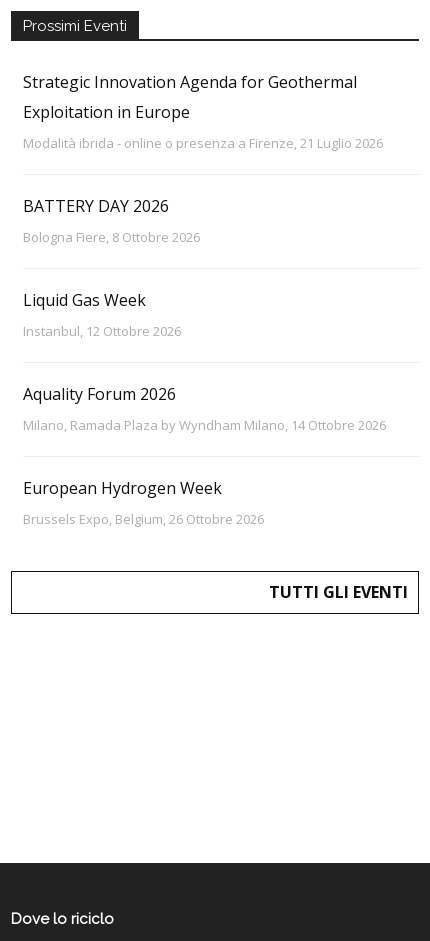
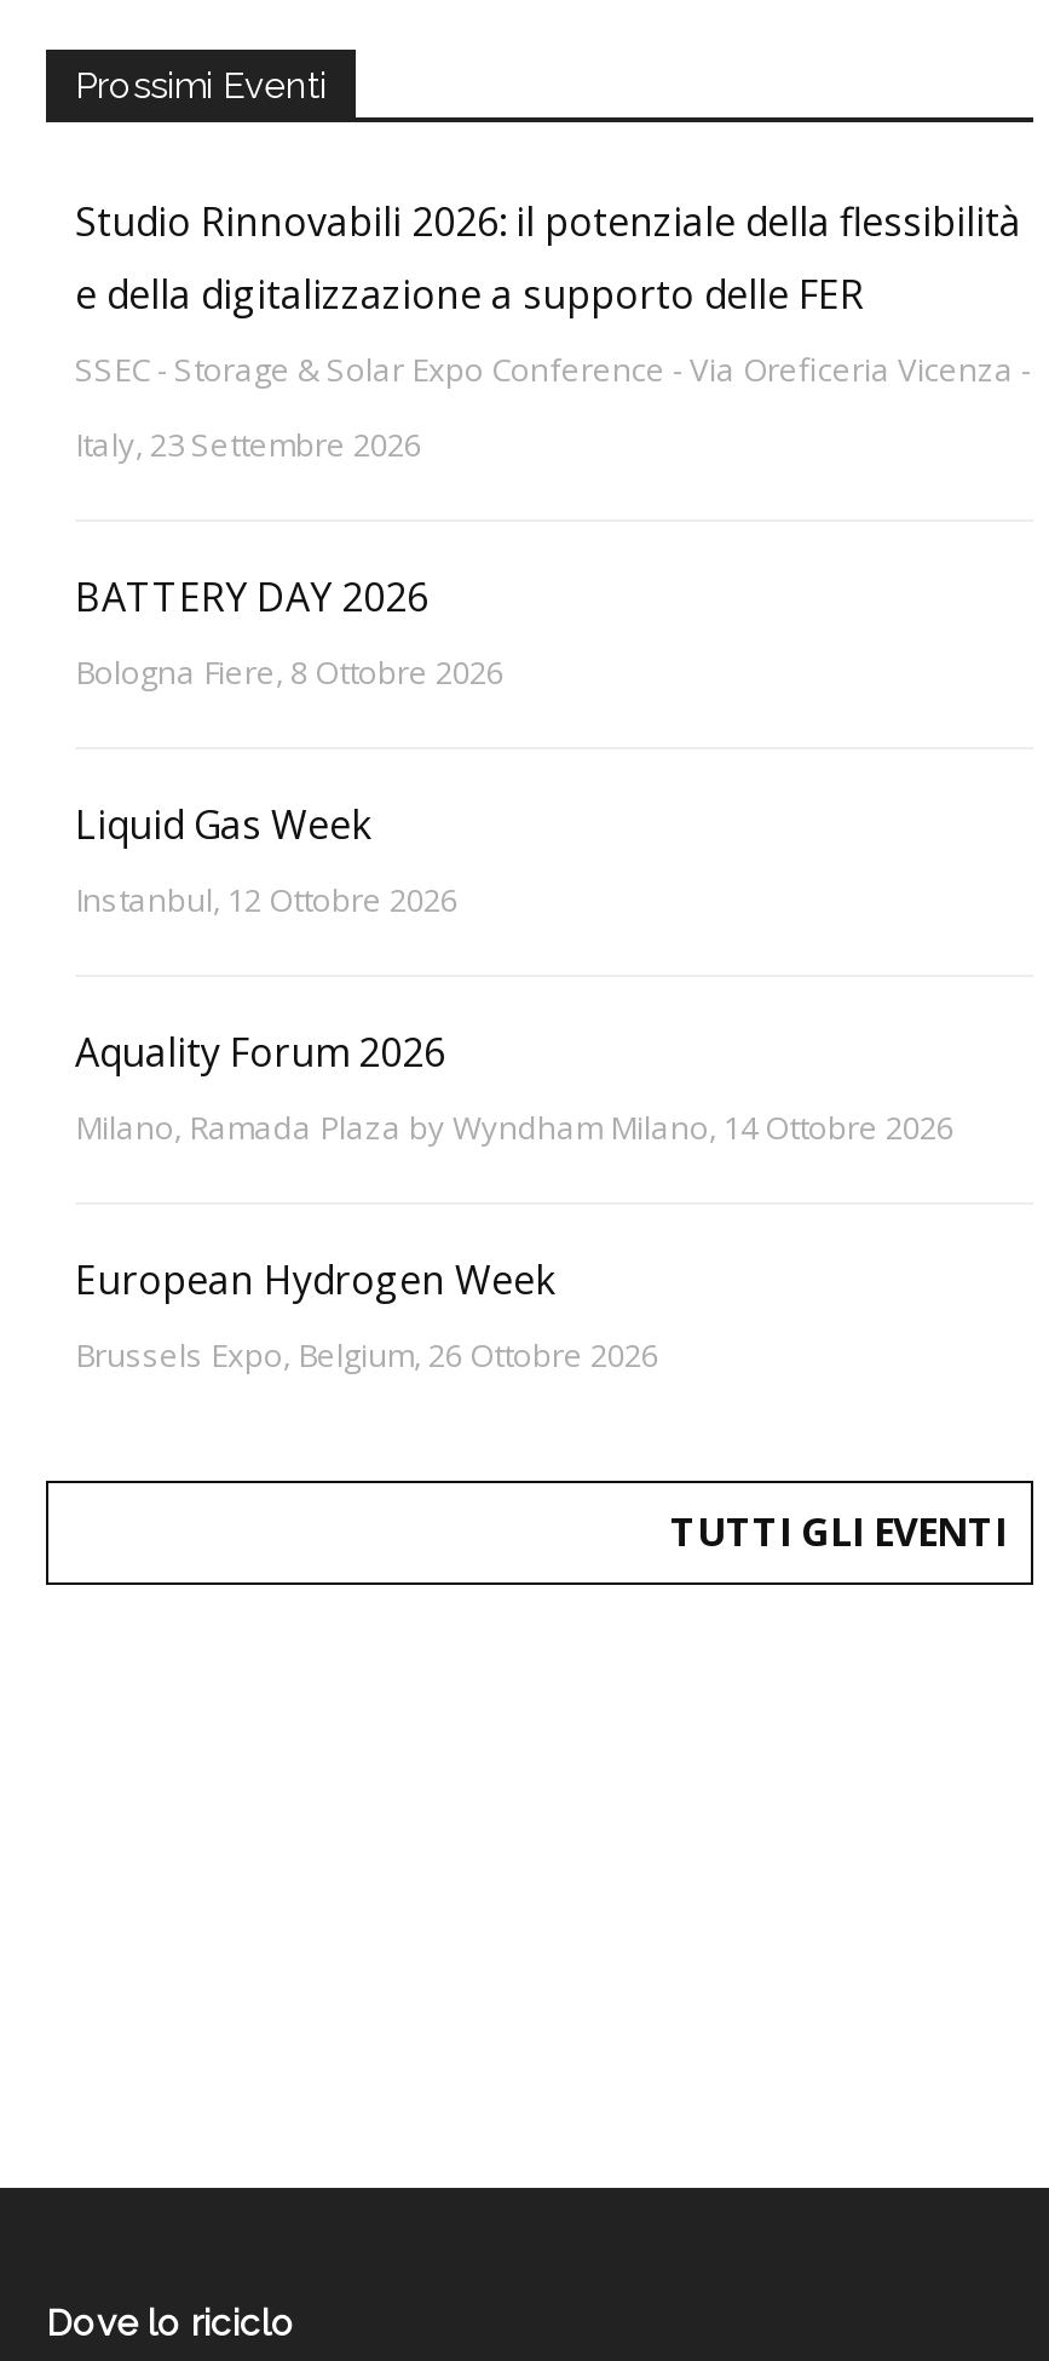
[23,71,383,152] Strategic Innovation Agenda for Geothermal | Exploitation in Europe | Modalità ibrida - online o presenza a Firenze, 21 Luglio 2026 -> [75,194,1031,465] Studio Rinnovabili 2026: il potenziale della flessibilità | e della digitalizzazione a supporto delle FER | SSEC - Storage & Solar Expo Conference - Via Oreficeria Vicenza - | Italy, 23 Settembre 2026

